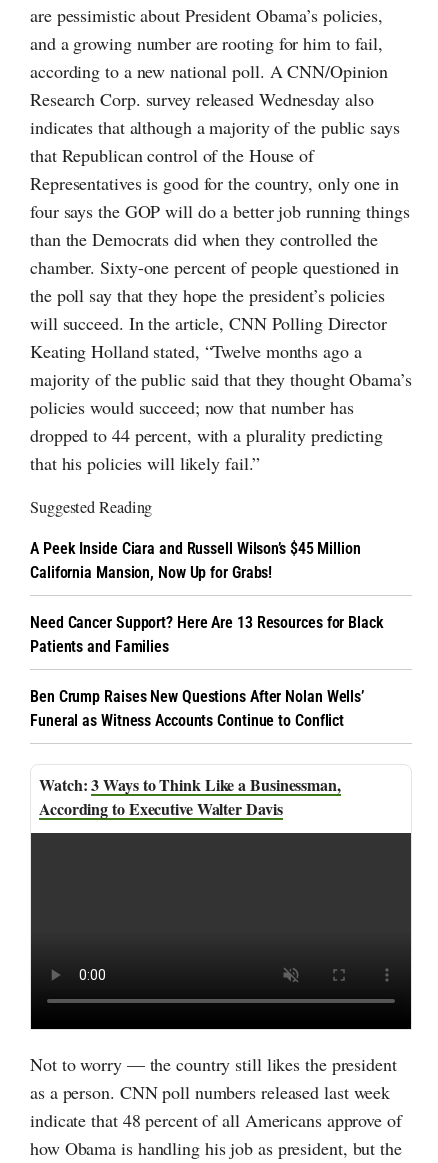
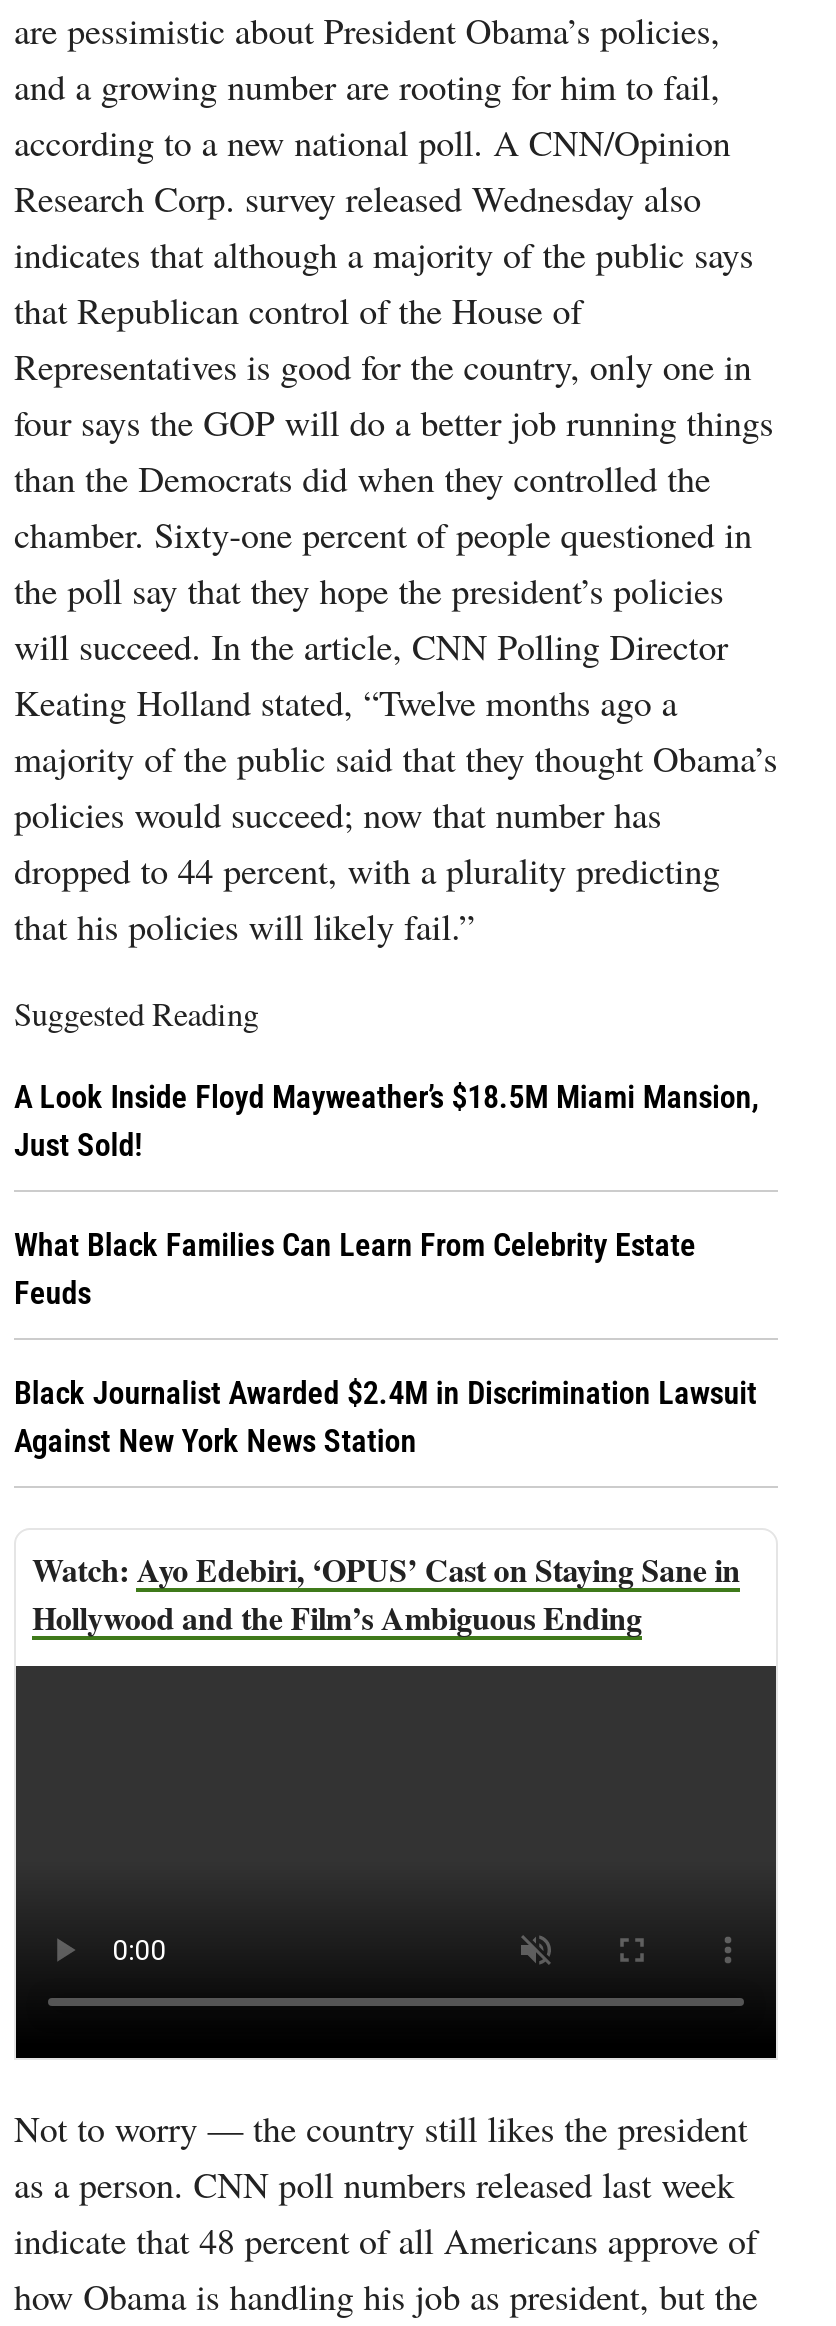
[30,539,361,582] A Peek Inside Ciara and Russell Wilson’s $45 Million | California Mansion, Now Up for Grabs! -> [14,1078,759,1164] A Look Inside Floyd Mayweather’s $18.5M Miami Mansion, | Just Sold!
[30,613,384,656] Need Cancer Support? Here Are 13 Resources for Black | Patients and Families -> [14,1226,696,1312] What Black Families Can Learn From Celebrity Estate | Feuds
[30,687,364,730] Ben Crump Raises New Questions After Nolan Wells’ | Funeral as Witness Accounts Continue to Conflict -> [14,1374,757,1460] Black Journalist Awarded $2.4M in Discrimination Lawsuit | Against New York News Station
[39,773,341,820] 3 Ways to Think Like a Businessman, | According to Executive Walter Davis -> [32,1546,740,1640] Ayo Edebiri, ‘OPUS’ Cast on Staying Sane in | Hollywood and the Film’s Ambiguous Ending

